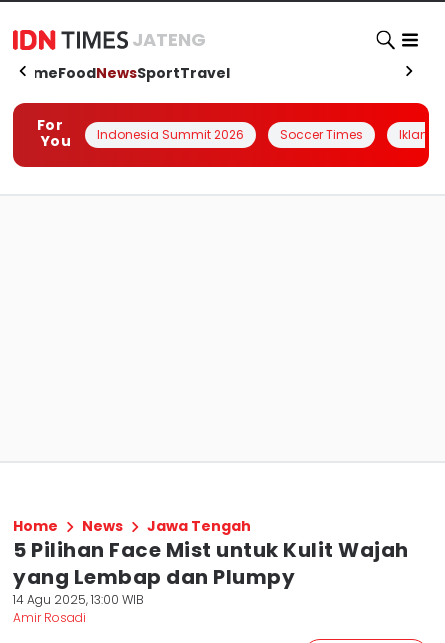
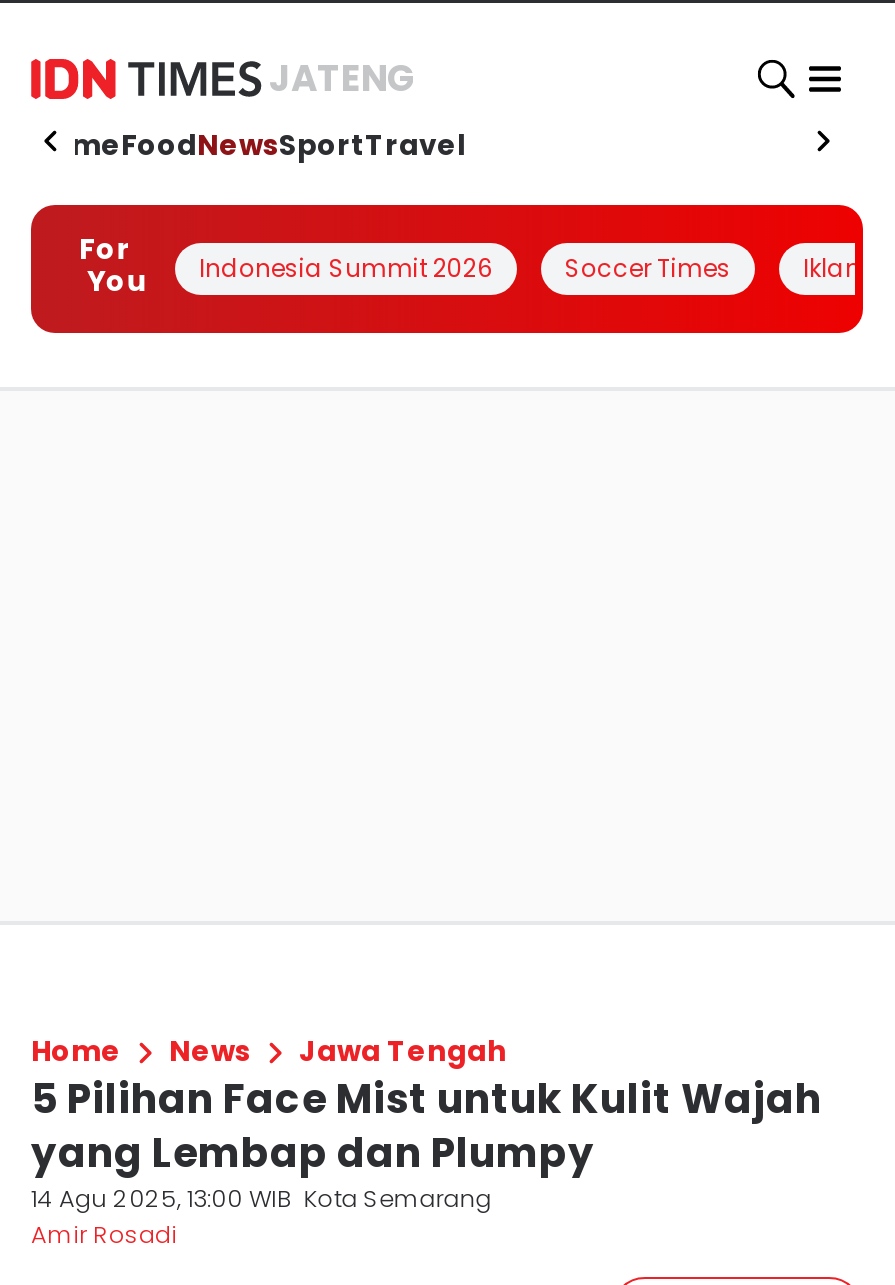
[13,591,144,608] 14 Agu 2025, 13:00 WIB -> [31,1181,491,1215] 14 Agu 2025, 13:00 WIB Kota Semarang

